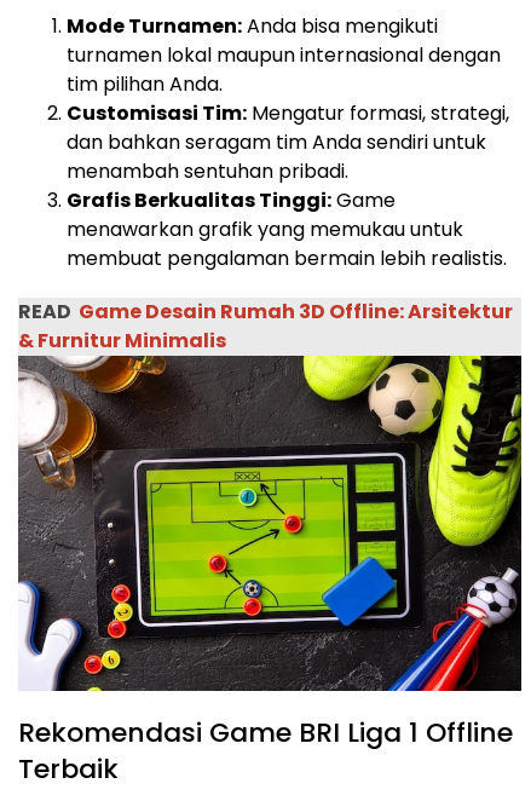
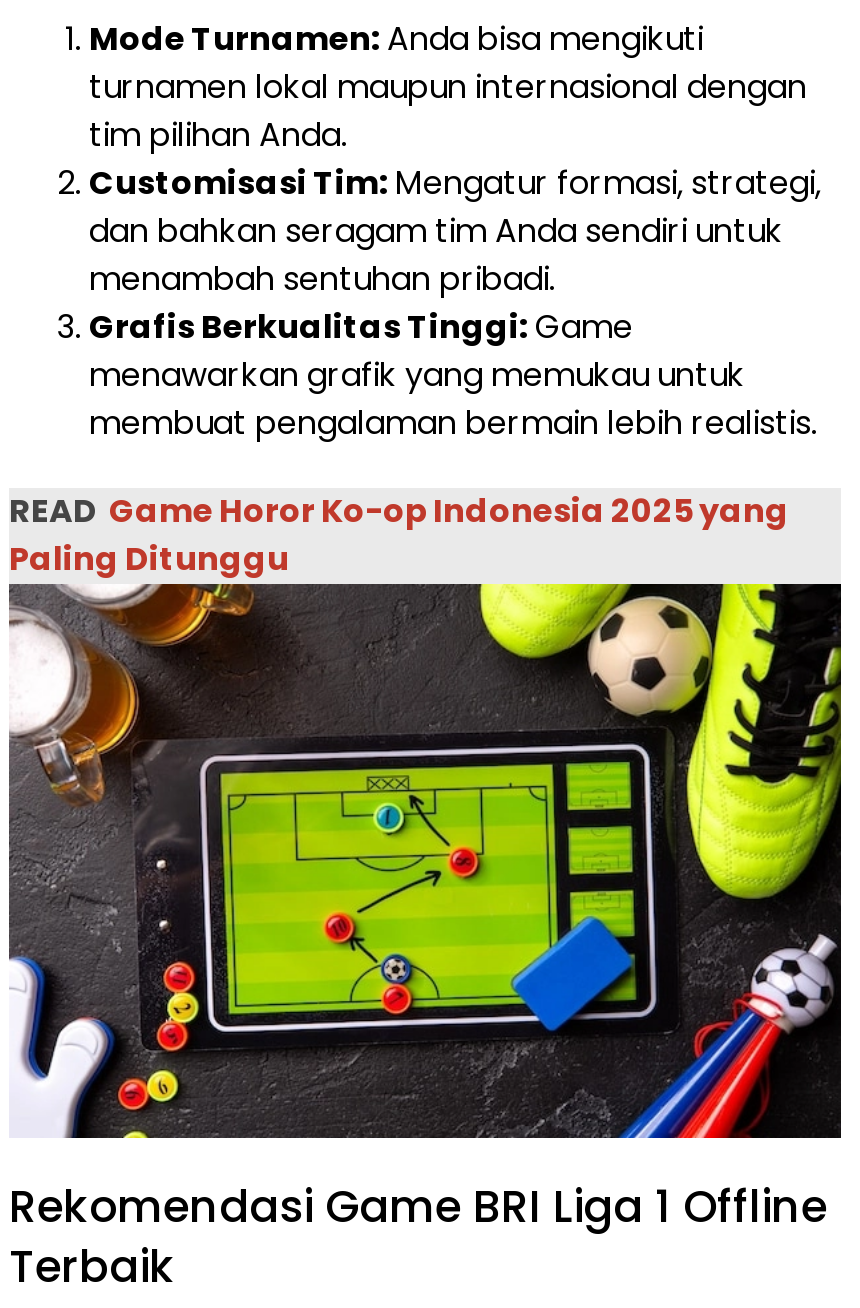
[18,297,513,354] READ Game Desain Rumah 3D Offline: Arsitektur | & Furnitur Minimalis -> [9,487,789,581] READ Game Horor Ko-op Indonesia 2025 yang | Paling Ditunggu

